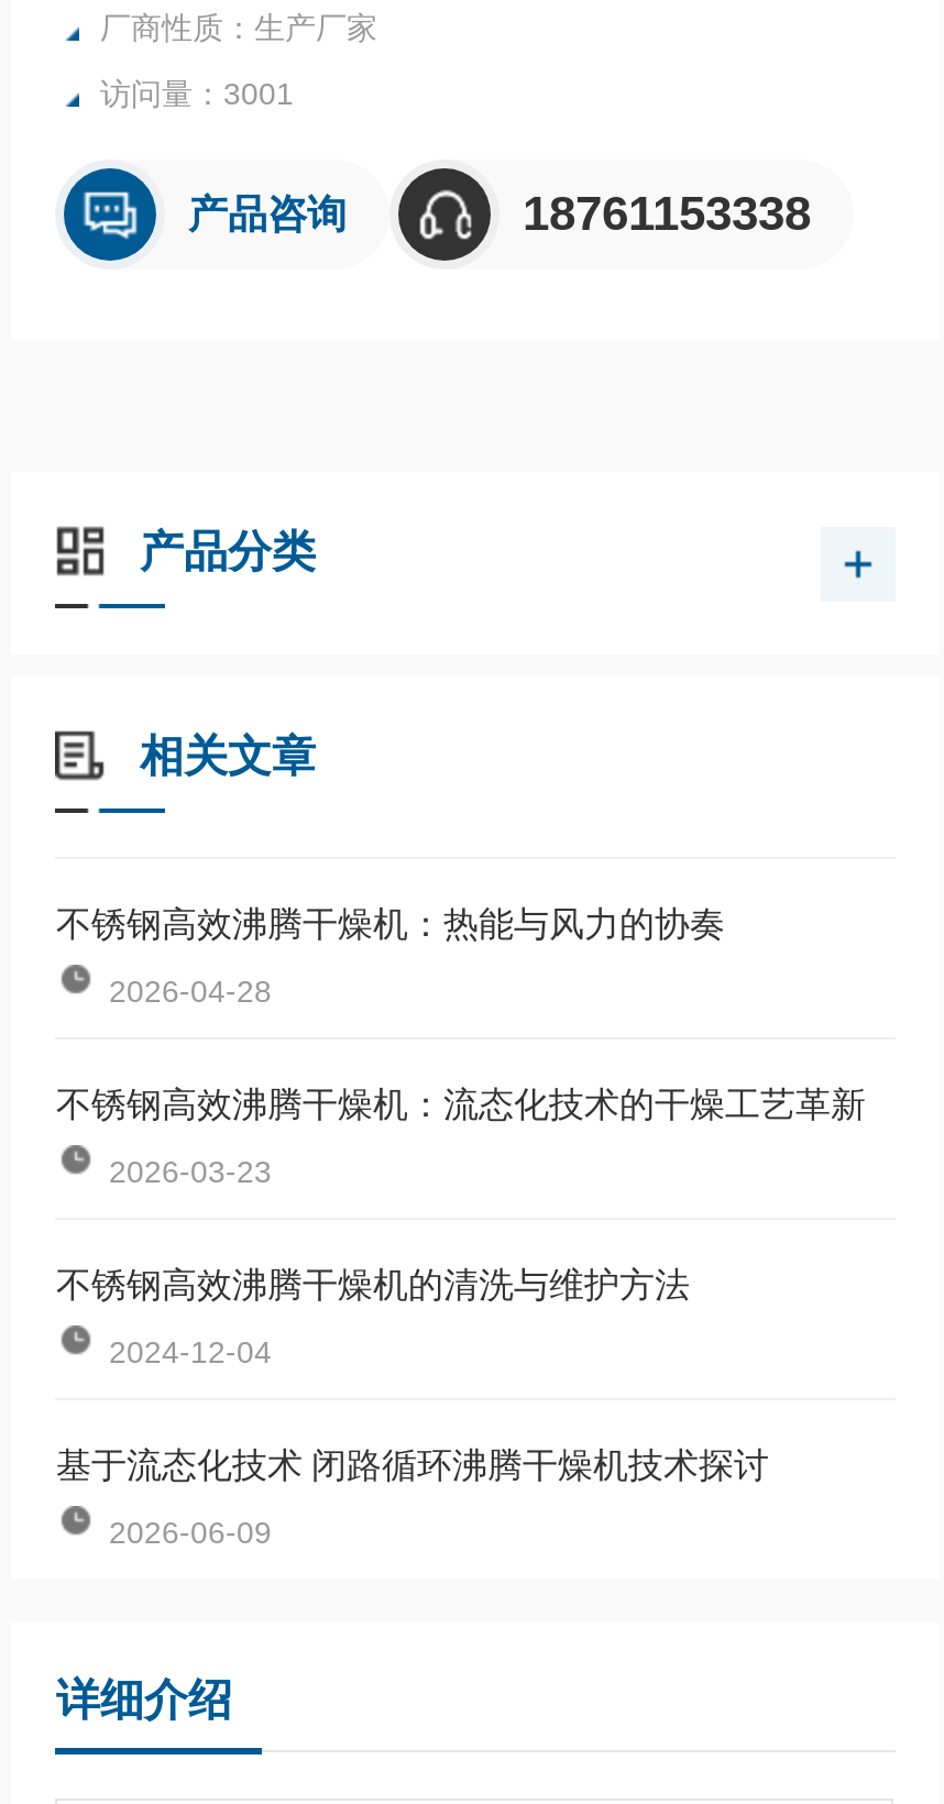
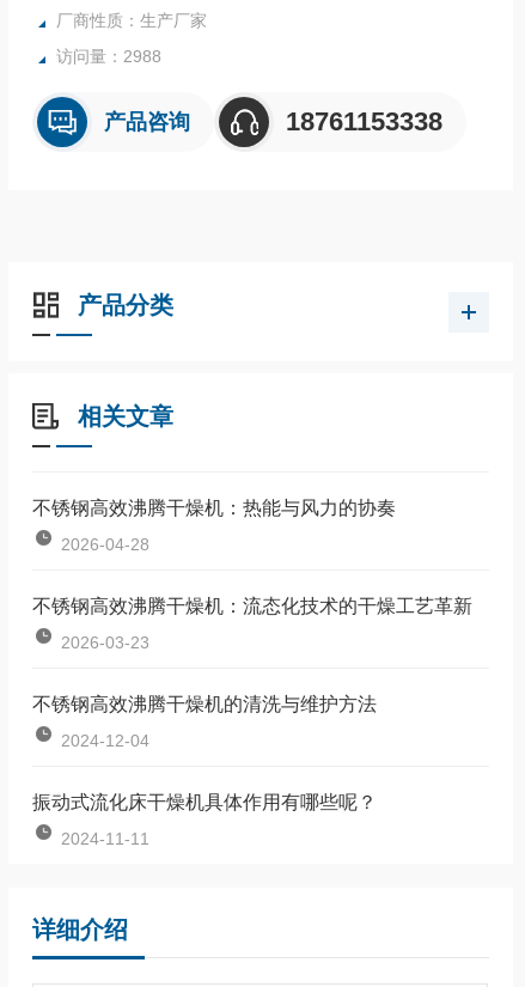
[100,76,294,111] 访问量：3001 -> [57,47,162,66] 访问量：2988
[56,1447,769,1484] 基于流态化技术 闭路循环沸腾干燥机技术探讨 -> [33,792,377,812] 振动式流化床干燥机具体作用有哪些呢？
[109,1515,272,1550] 2026-06-09 -> [61,829,150,848] 2024-11-11

